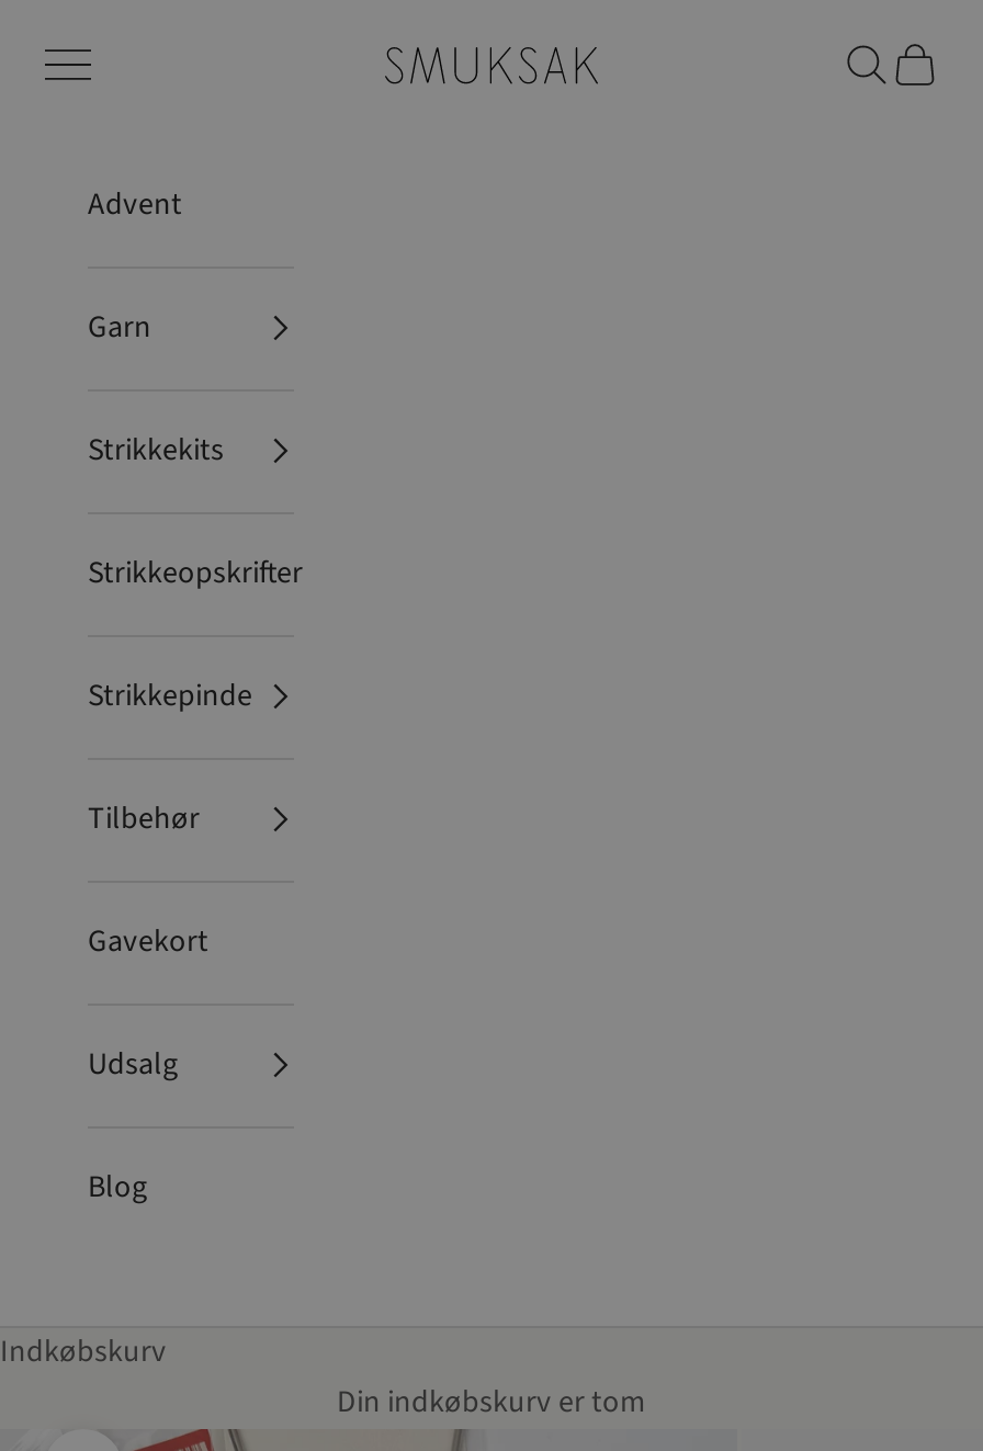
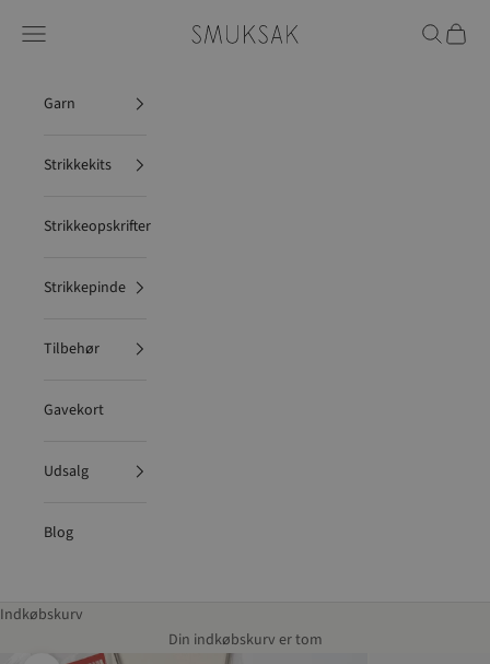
[88,182,182,226] Advent -> none

